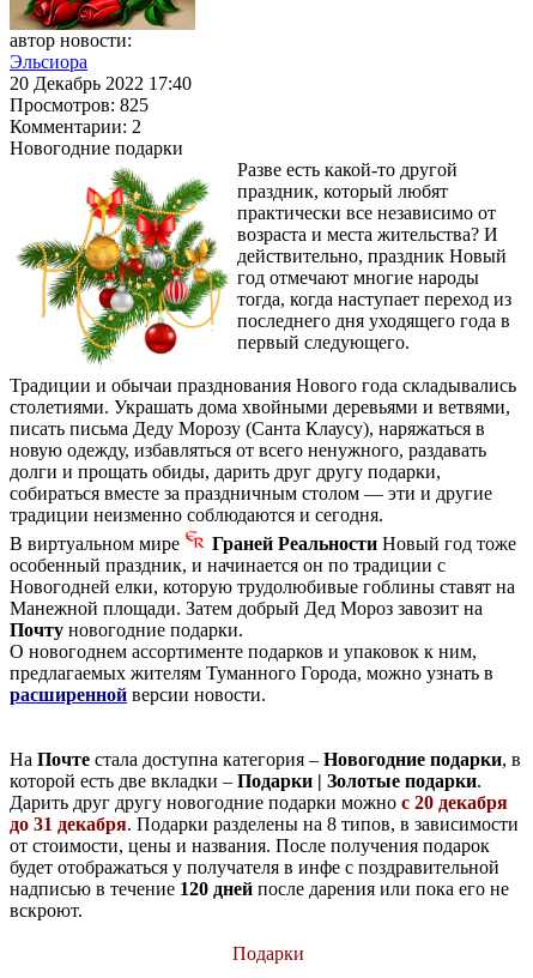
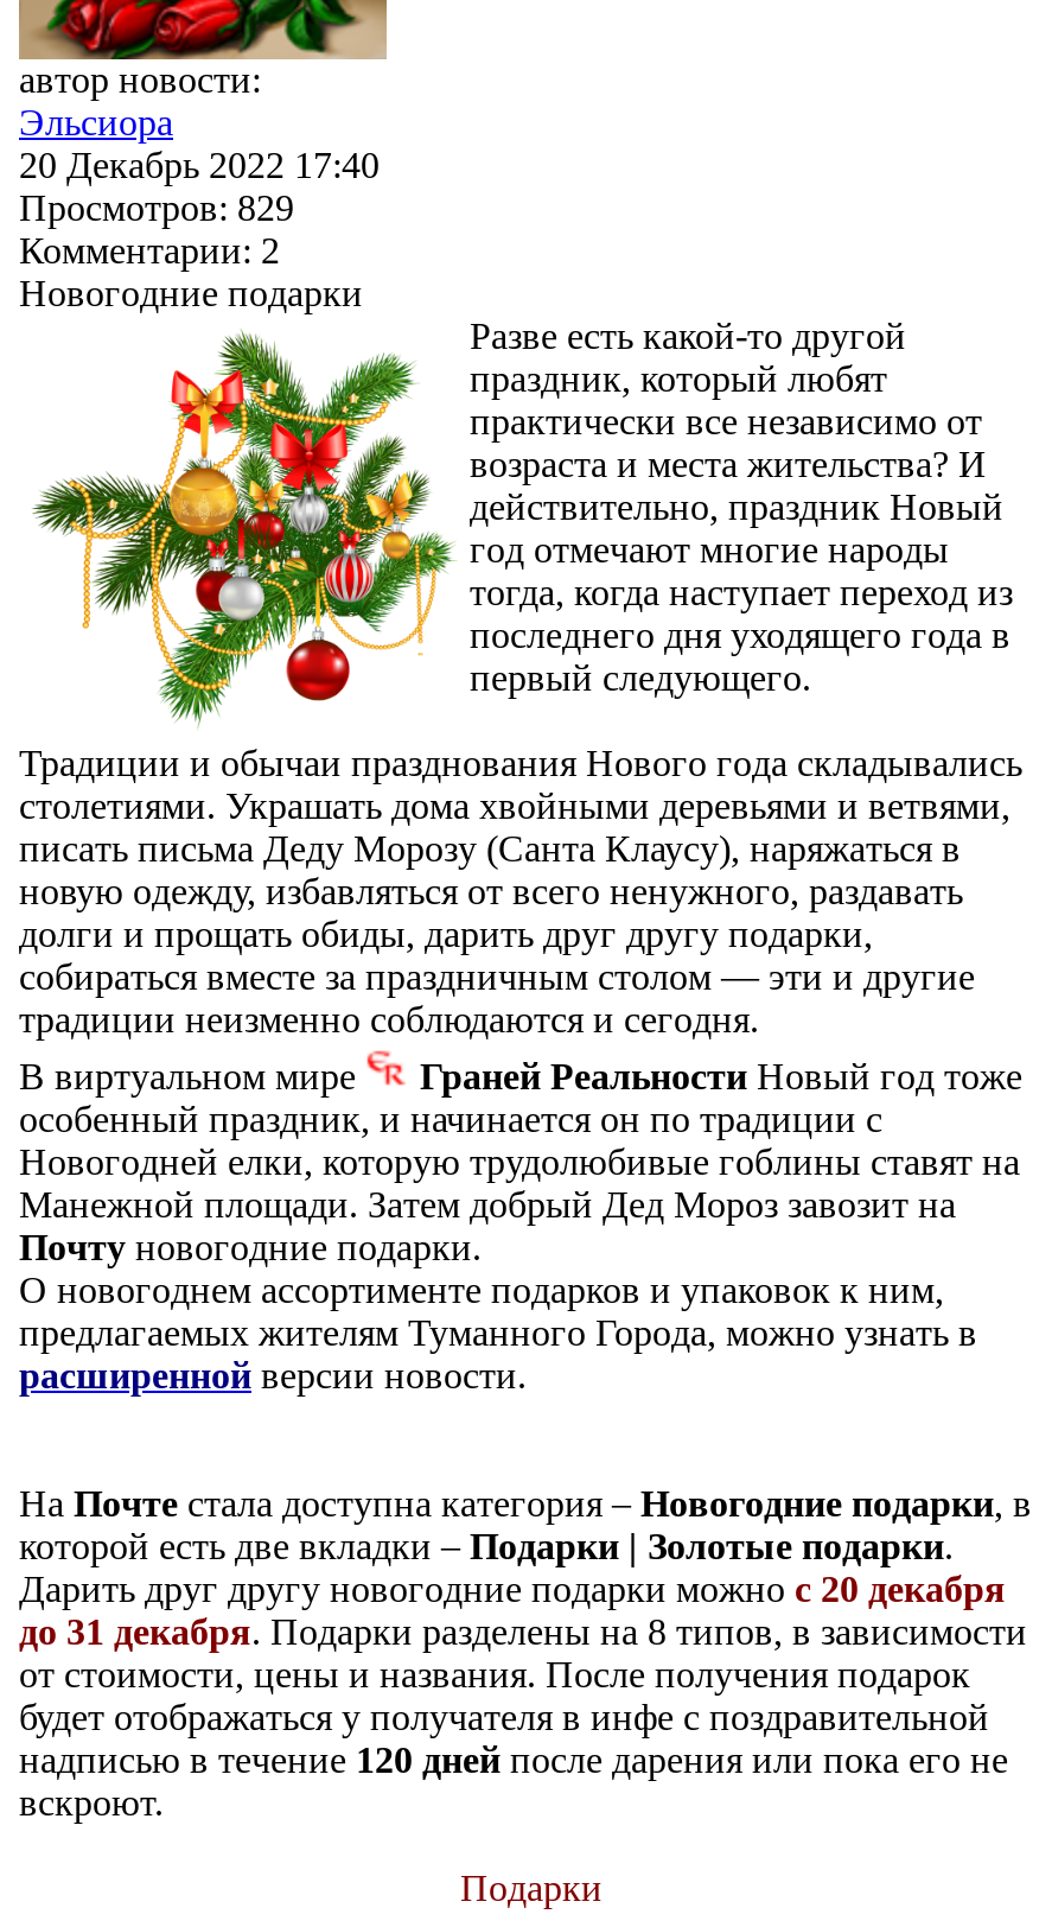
[10,94,149,115] Просмотров: 825 -> [19,187,294,227] Просмотров: 829

